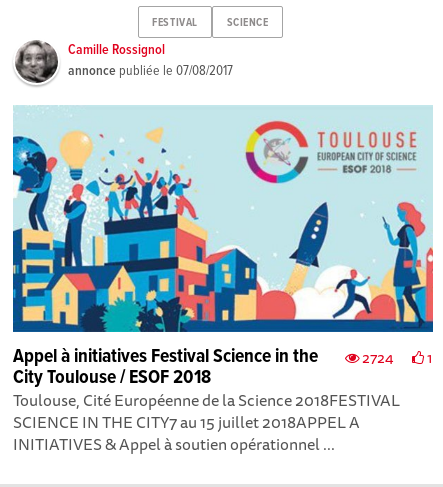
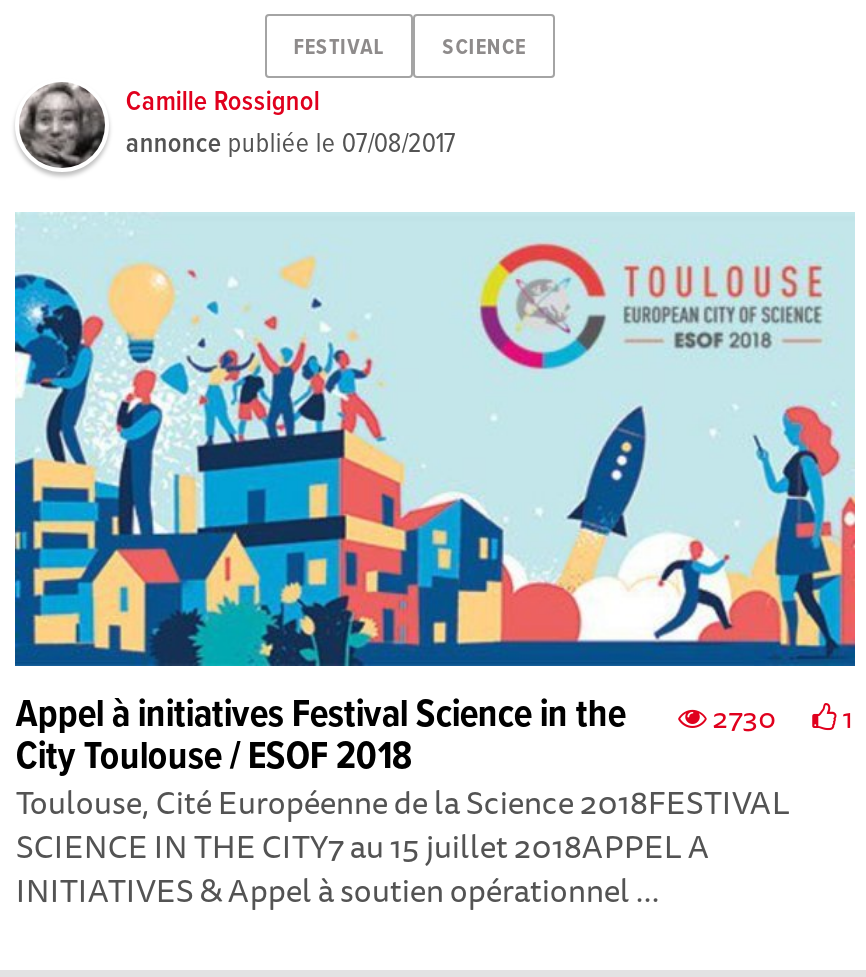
[13,344,433,370] Appel à initiatives Festival Science in the 2724 1 -> [16,690,854,742] Appel à initiatives Festival Science in the 2730 1

